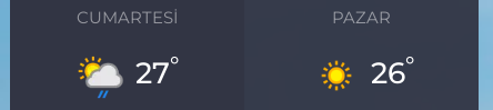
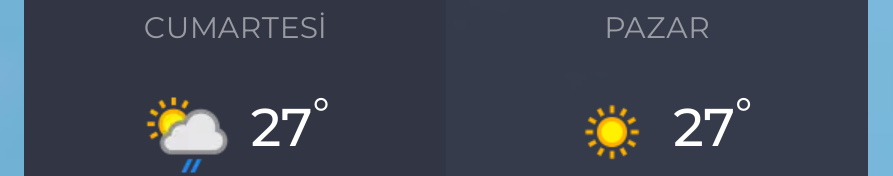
[363,51,414,91] 26° -> [659,88,751,160] 27°

